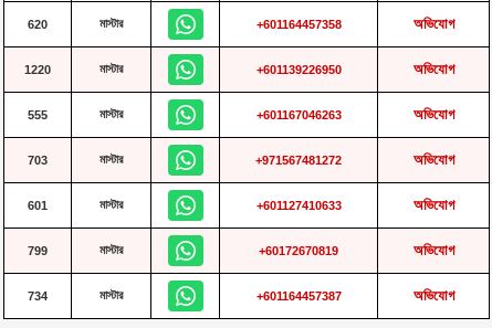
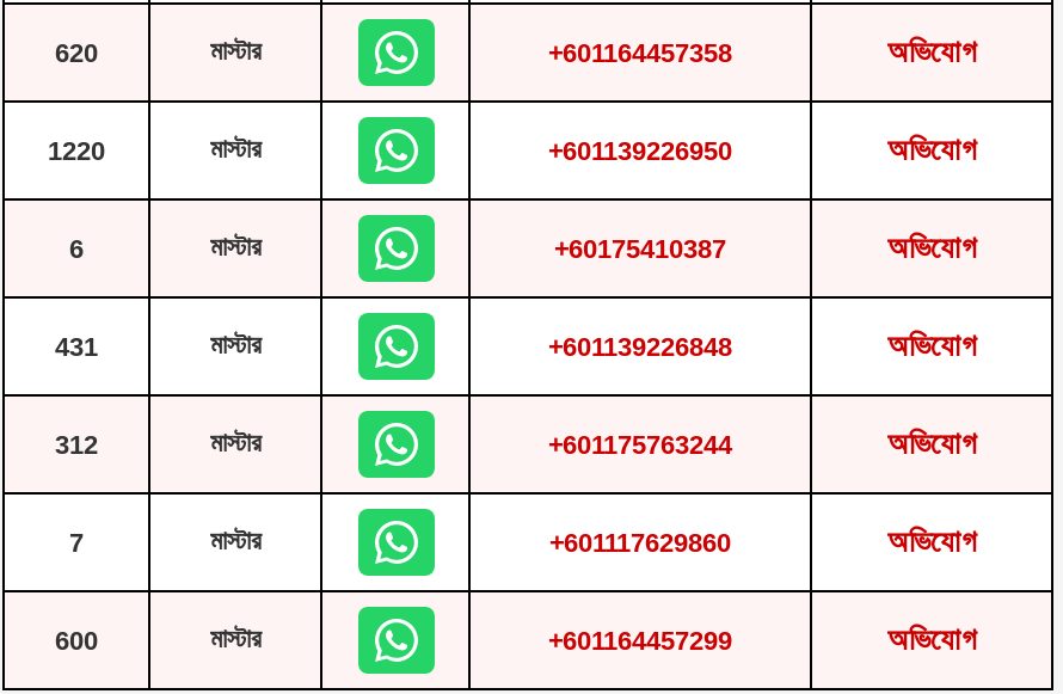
[28,108,48,121] 555 -> [69,234,84,263] 6
[256,108,341,121] +601167046263 -> [554,234,726,263] +60175410387
[28,154,48,167] 703 -> [55,332,98,361] 431
[255,154,342,167] +971567481272 -> [548,332,732,361] +601139226848
[28,199,48,212] 601 -> [55,430,98,459] 312
[256,199,341,212] +601127410633 -> [548,430,732,459] +601175763244
[28,244,48,257] 799 -> [69,528,84,557] 7
[259,244,338,257] +60172670819 -> [549,528,731,557] +601117629860
[28,289,48,303] 734 -> [55,626,98,655] 600
[256,289,341,303] +601164457387 -> [548,626,732,655] +601164457299

